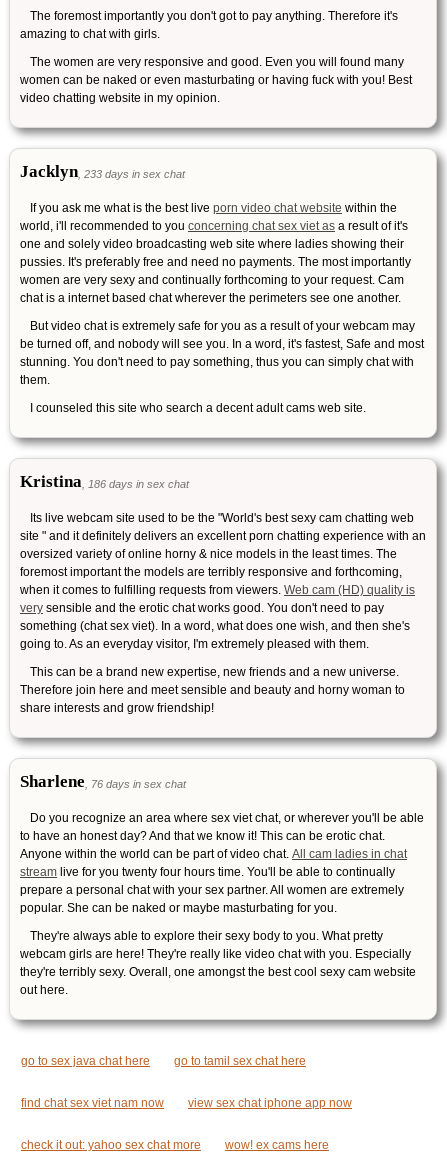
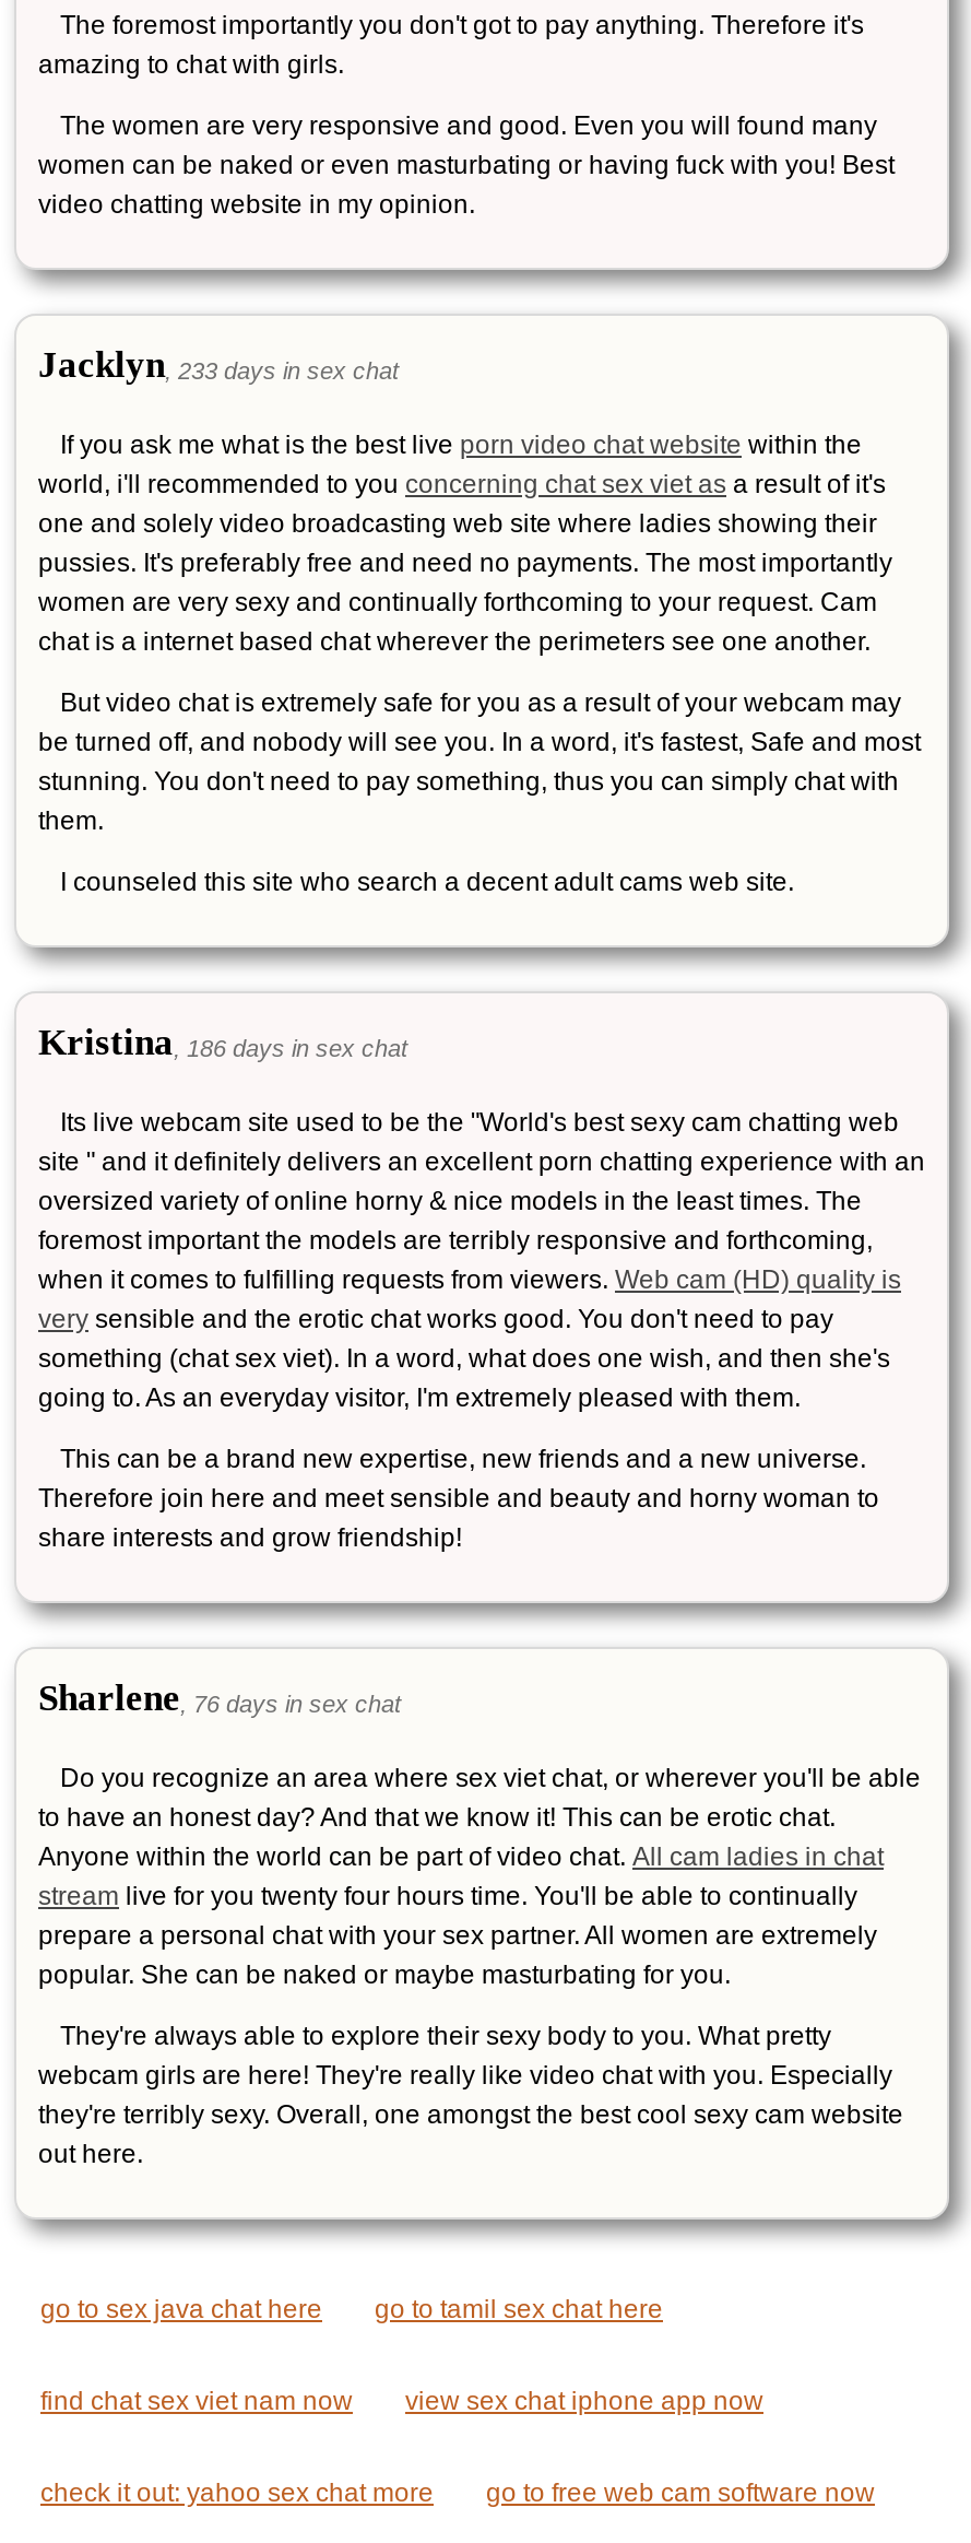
[225,1138,329,1152] wow! ex cams here -> [486,2477,875,2508] go to free web cam software now

